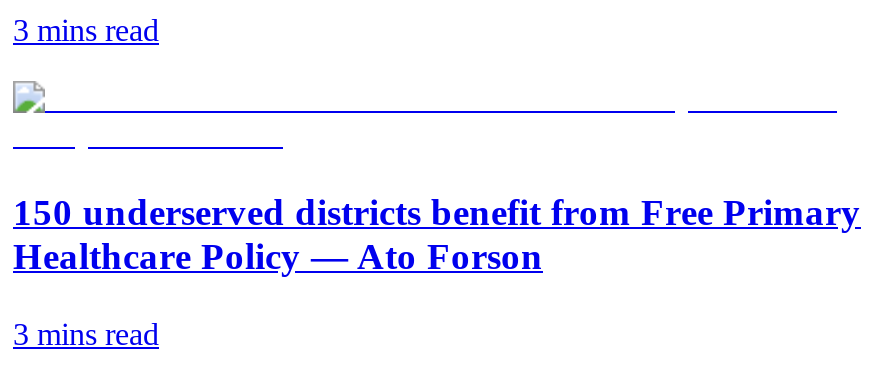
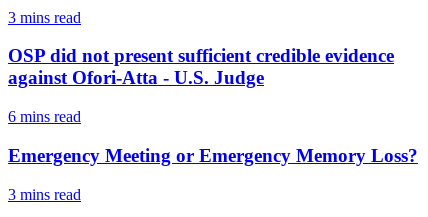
[13,191,861,277] 150 underserved districts benefit from Free Primary | Healthcare Policy — Ato Forson -> [8,45,418,166] OSP did not present sufficient credible evidence | against Ofori-Atta - U.S. Judge | 6 mins read | Emergency Meeting or Emergency Memory Loss?

